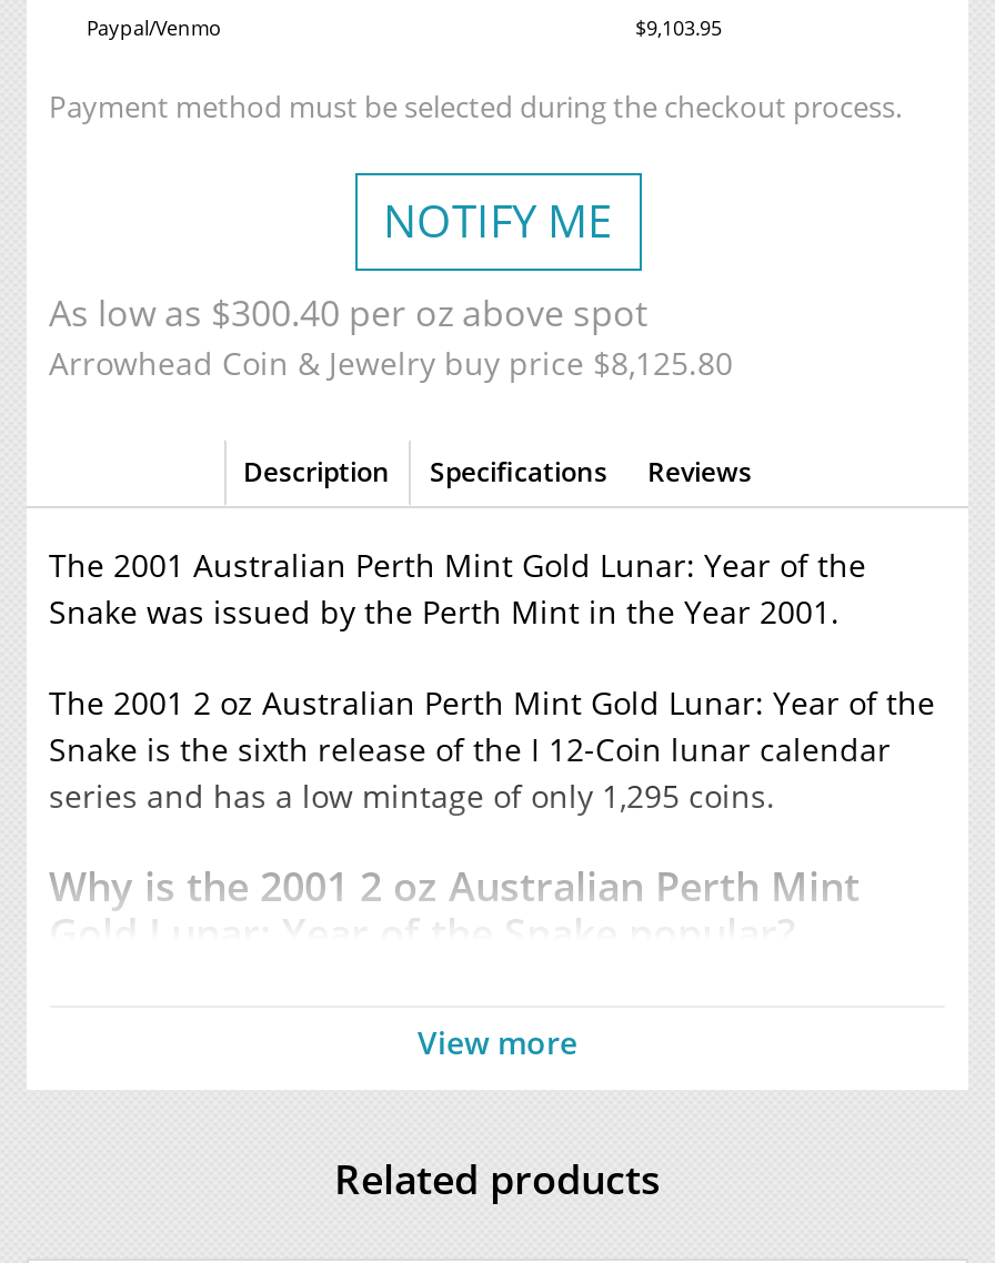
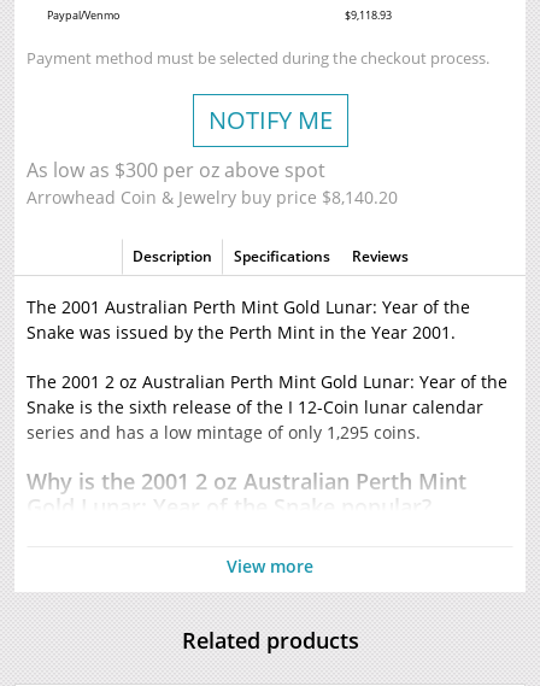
[635,13,722,42] $9,103.95 -> [345,7,392,23] $9,118.93
[49,289,649,337] As low as $300.40 per oz above spot -> [27,157,325,183] As low as $300 per oz above spot
[49,342,733,384] Arrowhead Coin & Jewelry buy price $8,125.80 -> [27,186,398,209] Arrowhead Coin & Jewelry buy price $8,140.20

